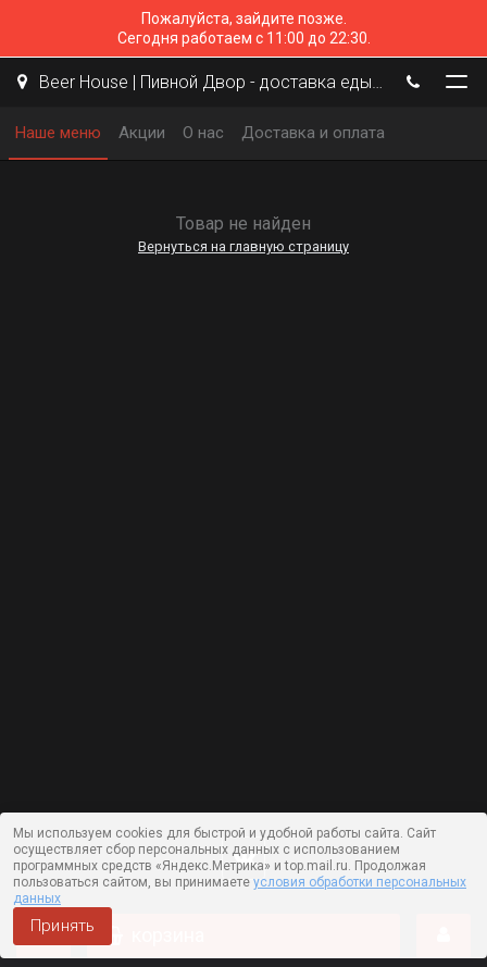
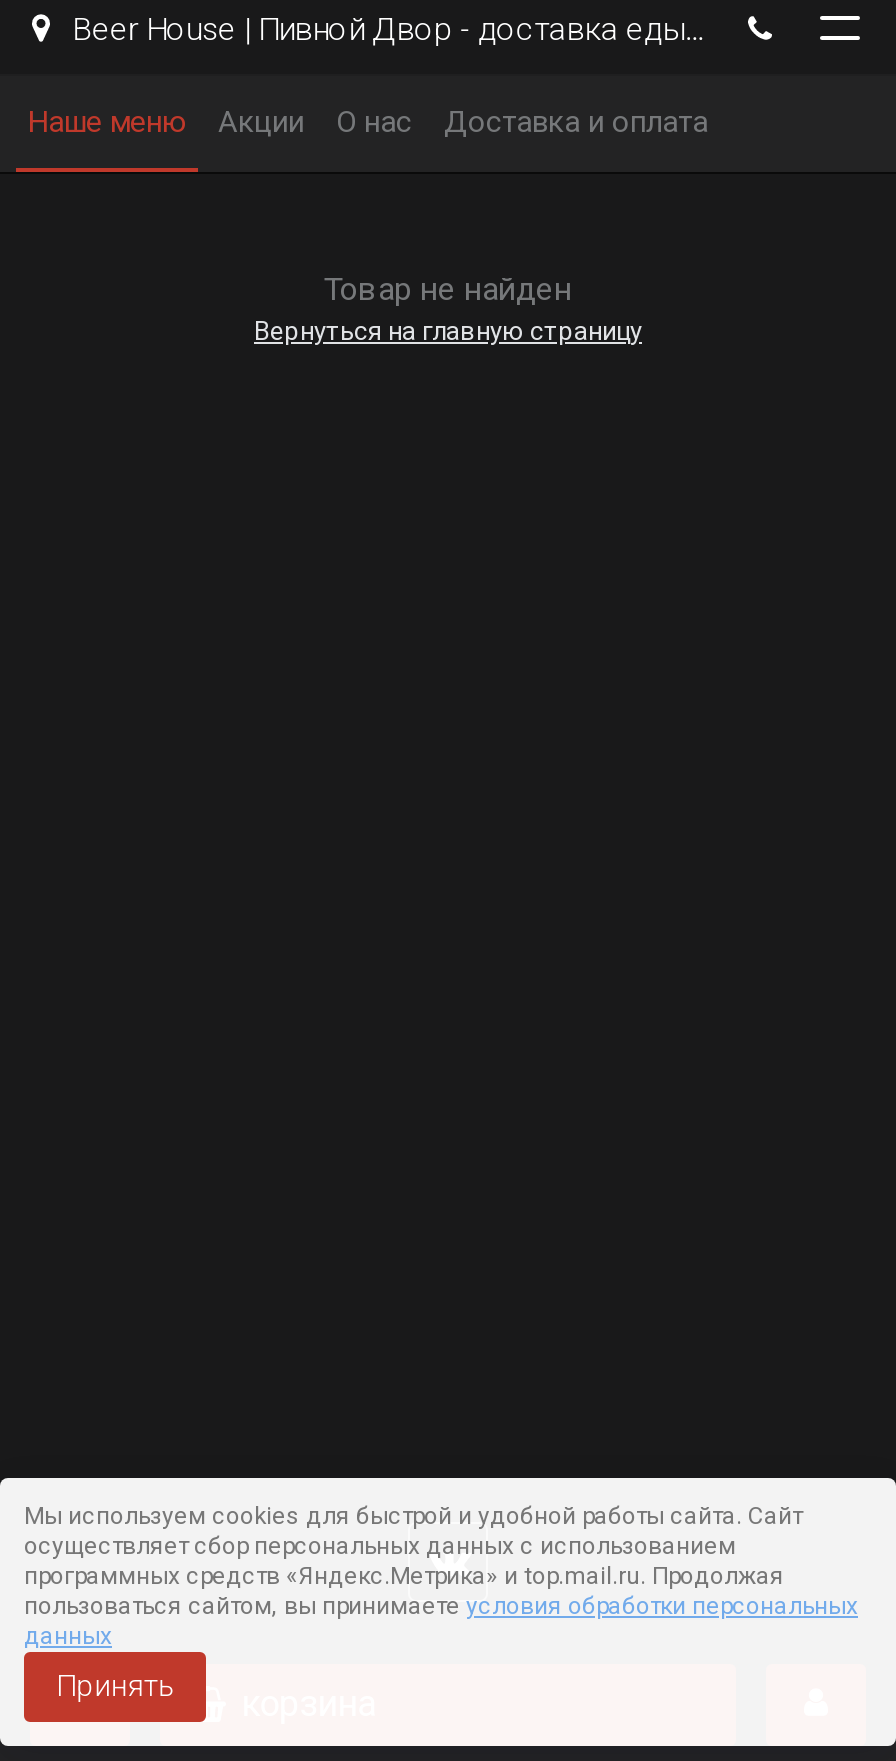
[117,10,370,47] Пожалуйста, зайдите позже. | Сегодня работаем с 11:00 до 22:30. -> none
moved [15,123,385,255] -> [28,104,708,346]: Наше меню | Акции | О нас | Доставка и оплата | Товар не найден | Вернуться на главную страницу

